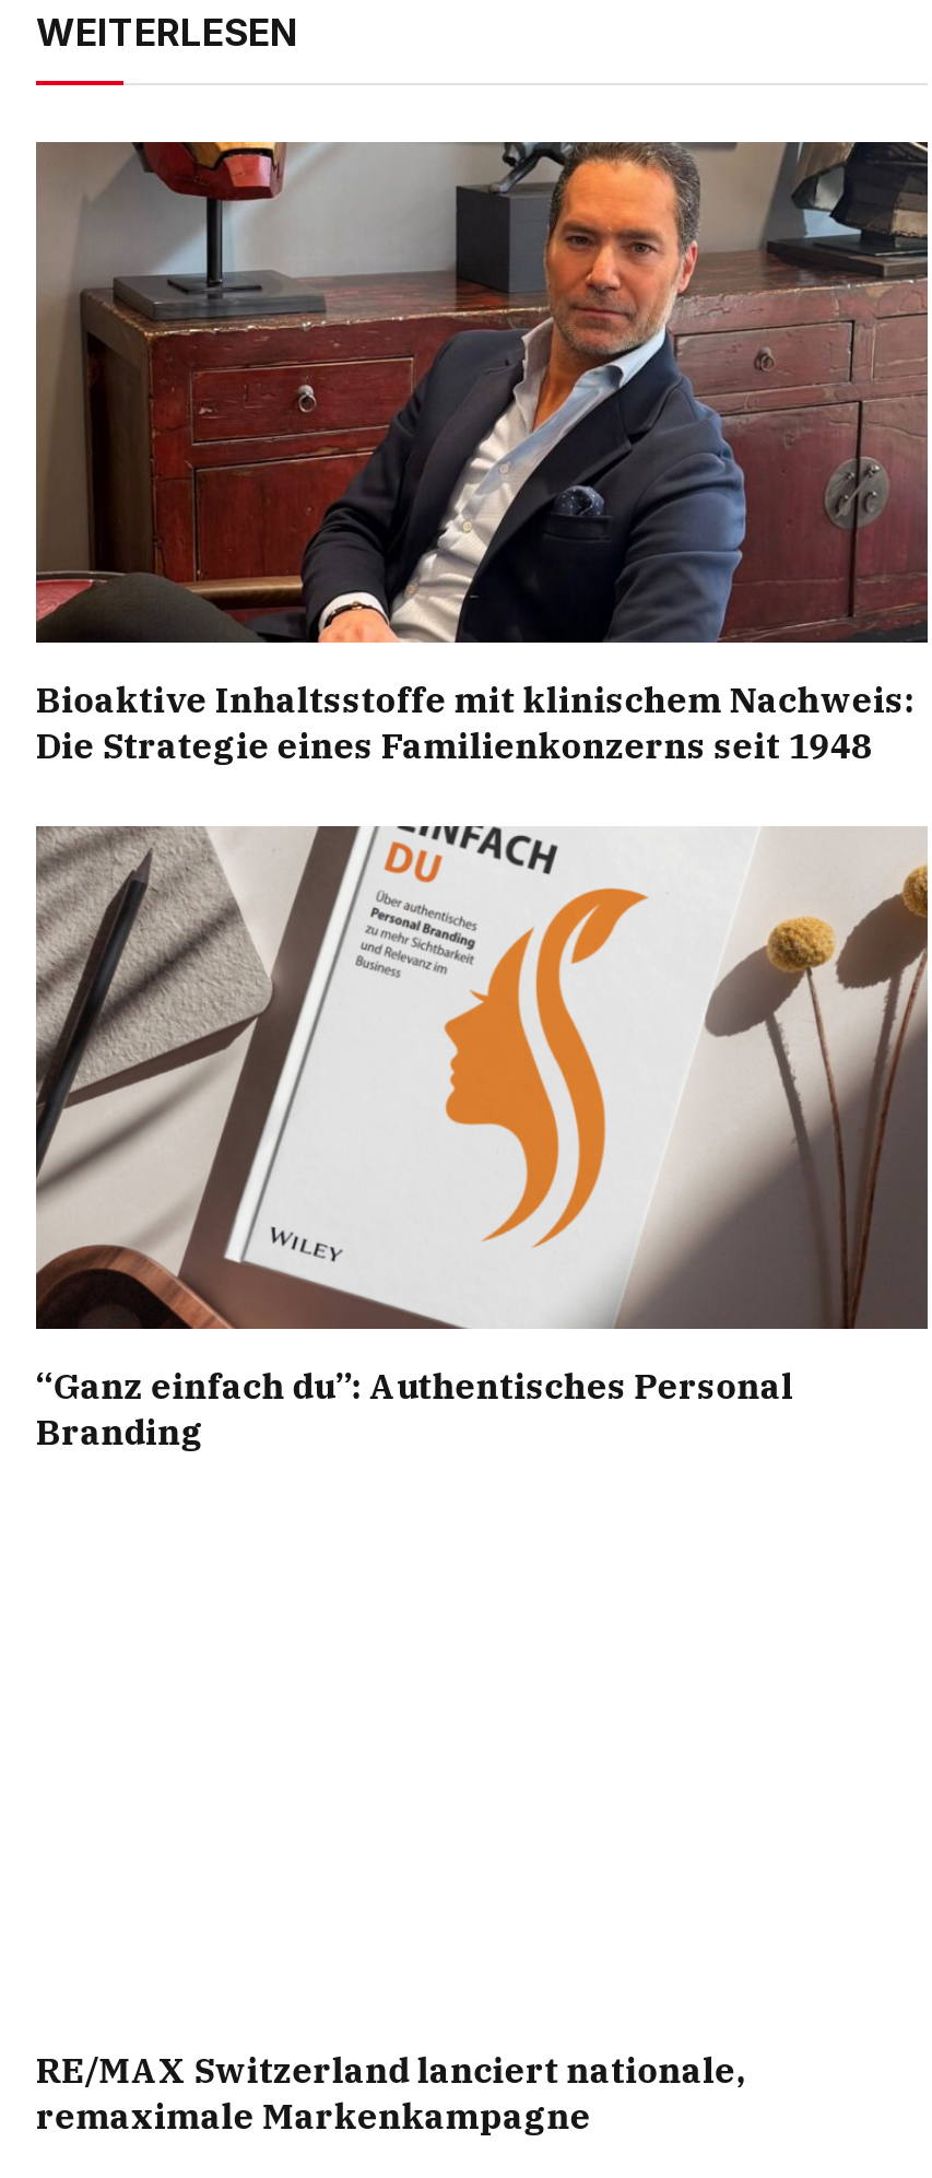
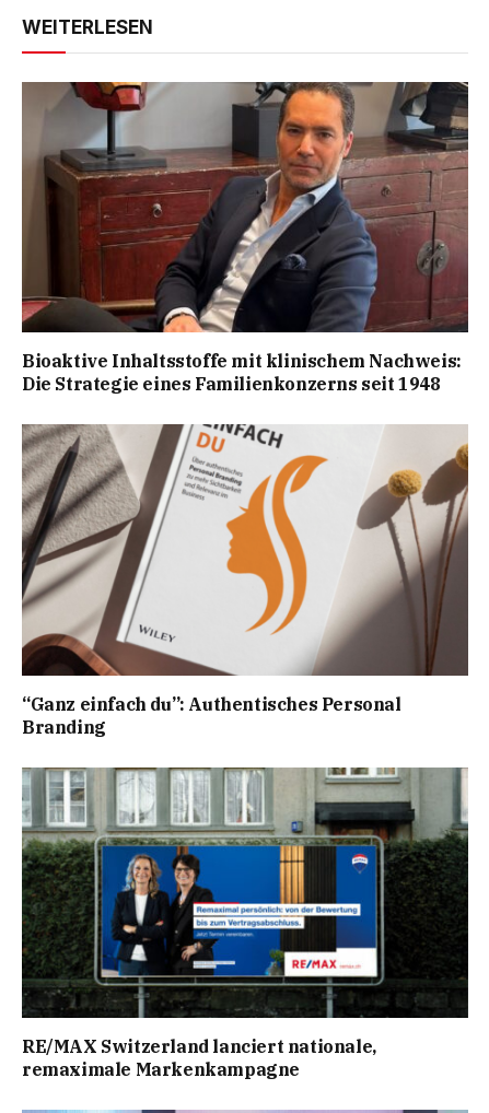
none -> [21,766,469,1019] [image]

